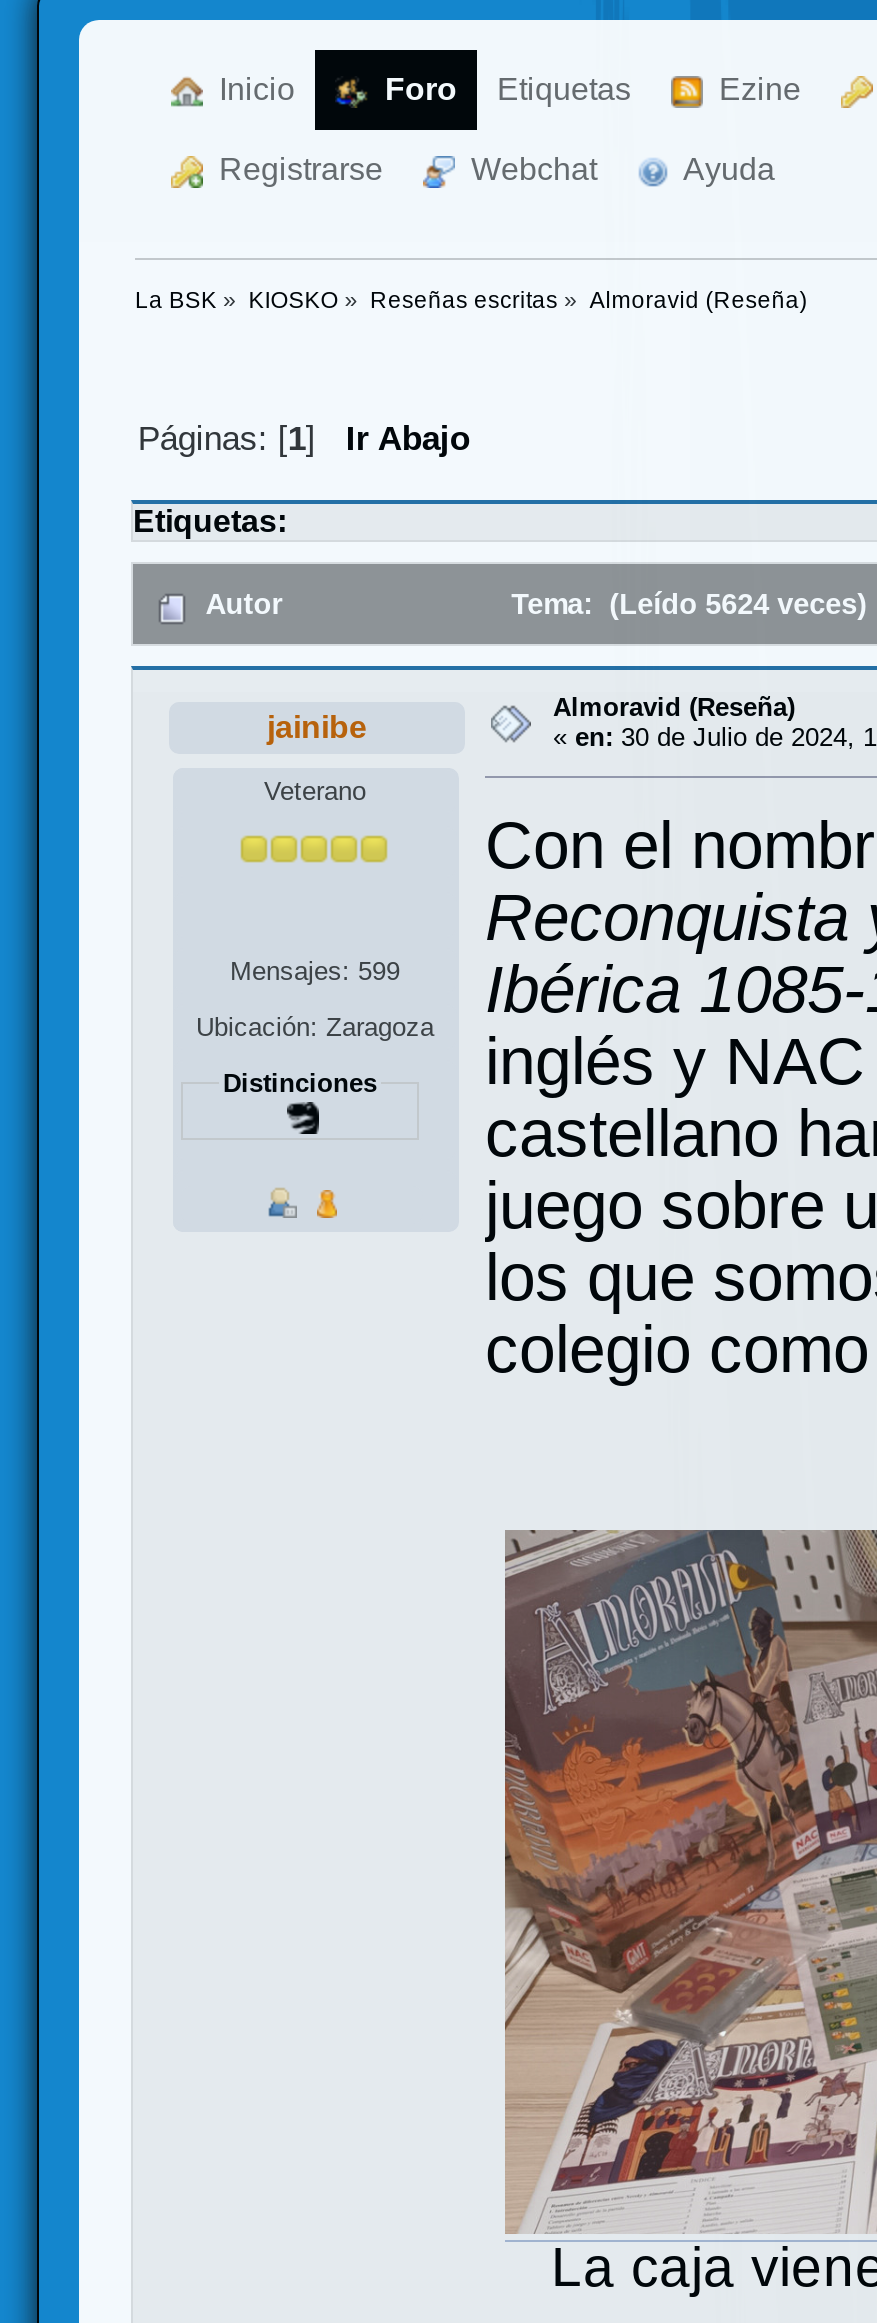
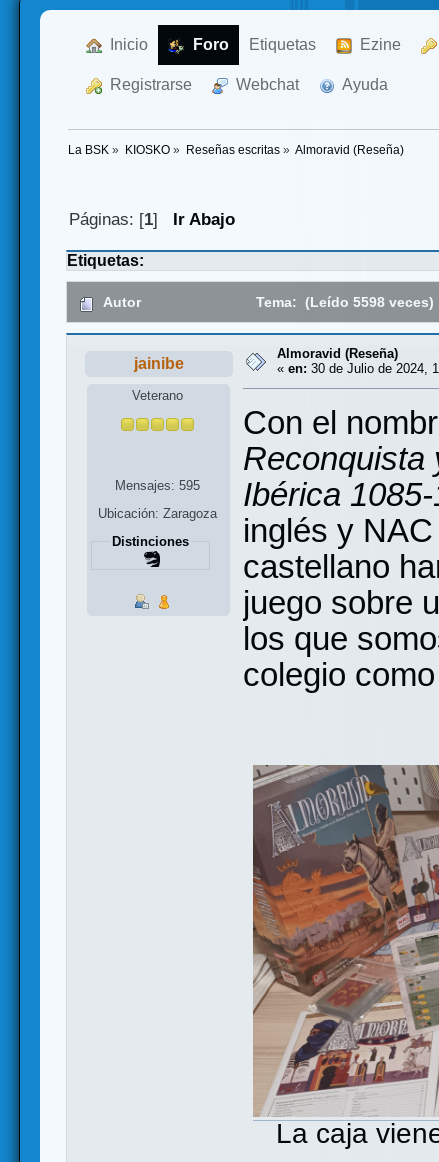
[503,589,867,621] Tema: (Leído 5624 veces) -> [252,294,434,310] Tema: (Leído 5598 veces)
[230,955,400,985] Mensajes: 599 -> [115,478,200,493] Mensajes: 595

